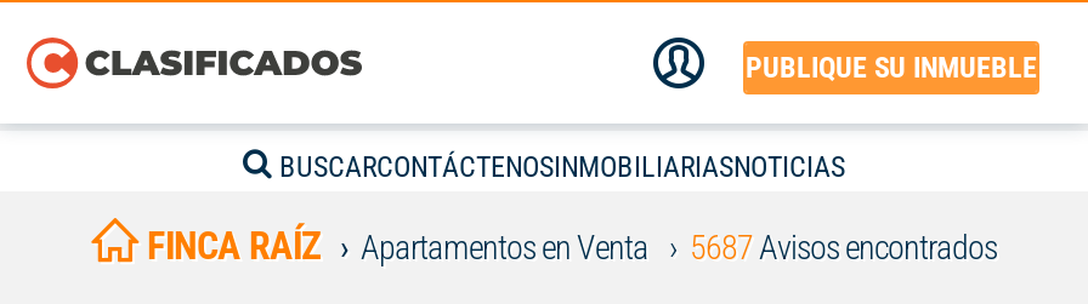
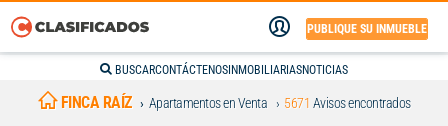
[690,228,997,266] 5687 Avisos encontrados -> [284,95,410,111] 5671 Avisos encontrados

